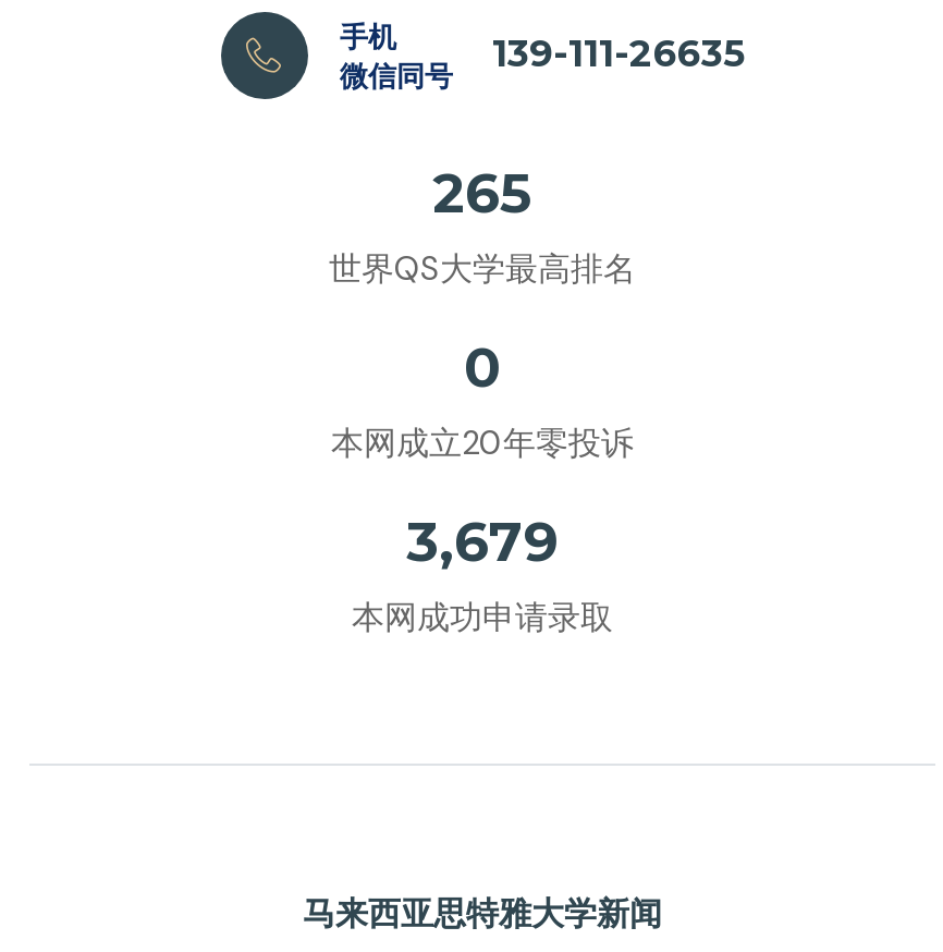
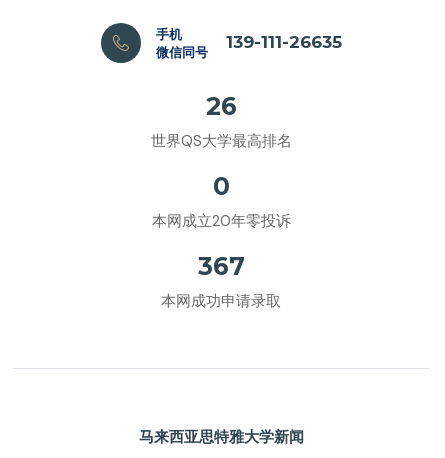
[432,160,532,225] 265 -> [205,91,236,121] 26
[406,508,559,574] 3,679 -> [197,251,244,281] 367

